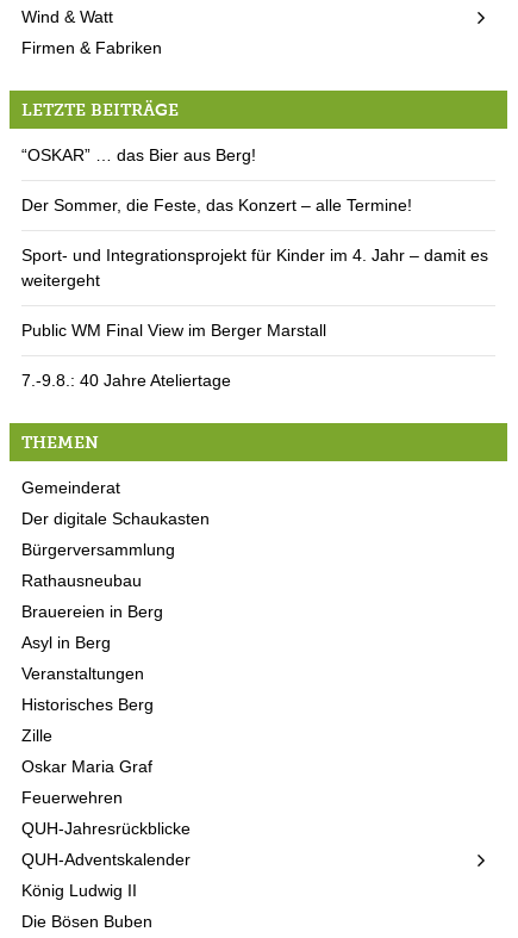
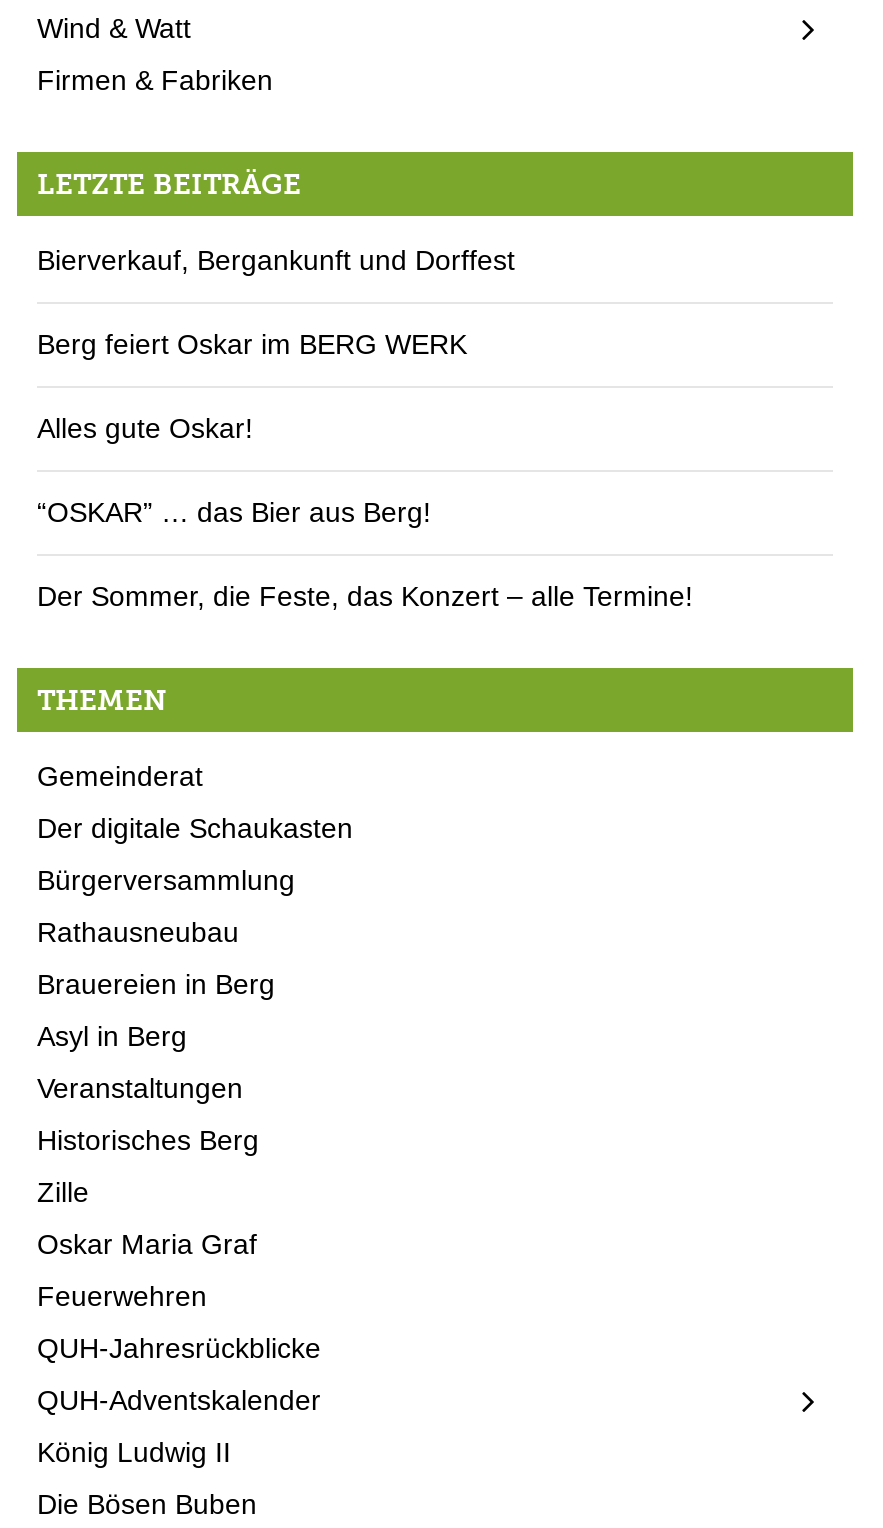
none -> [37,243,515,443] Bierverkauf, Bergankunft und Dorffest | Berg feiert Oskar im BERG WERK | Alles gute Oskar!
moved [21,145,412,214] -> [37,495,693,611]: “OSKAR” … das Bier aus Berg! | Der Sommer, die Feste, das Konzert – alle Termine!
[21,245,488,389] Sport- und Integrationsprojekt für Kinder im 4. Jahr – damit es | weitergeht | Public WM Final View im Berger Marstall | 7.-9.8.: 40 Jahre Ateliertage -> none

